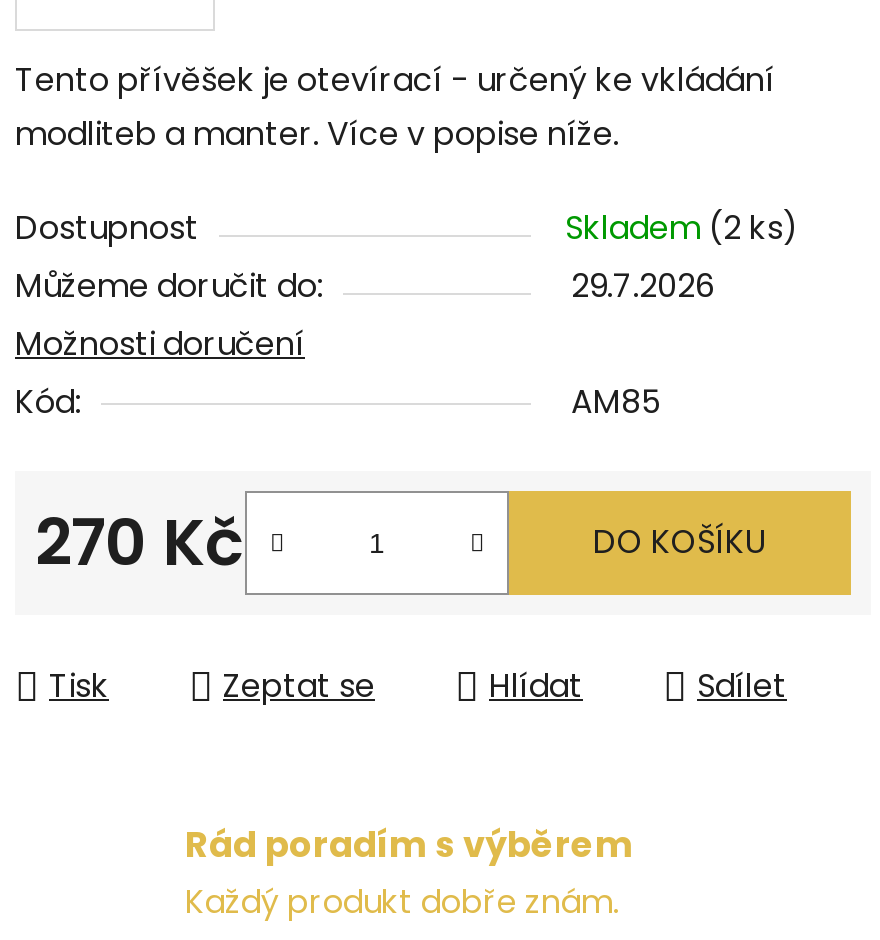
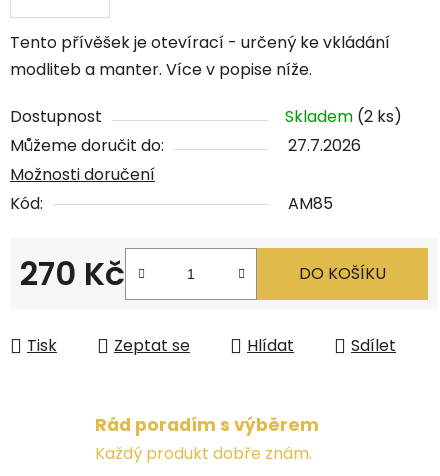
[571,264,715,310] 29.7.2026 -> [288,134,361,157] 27.7.2026

